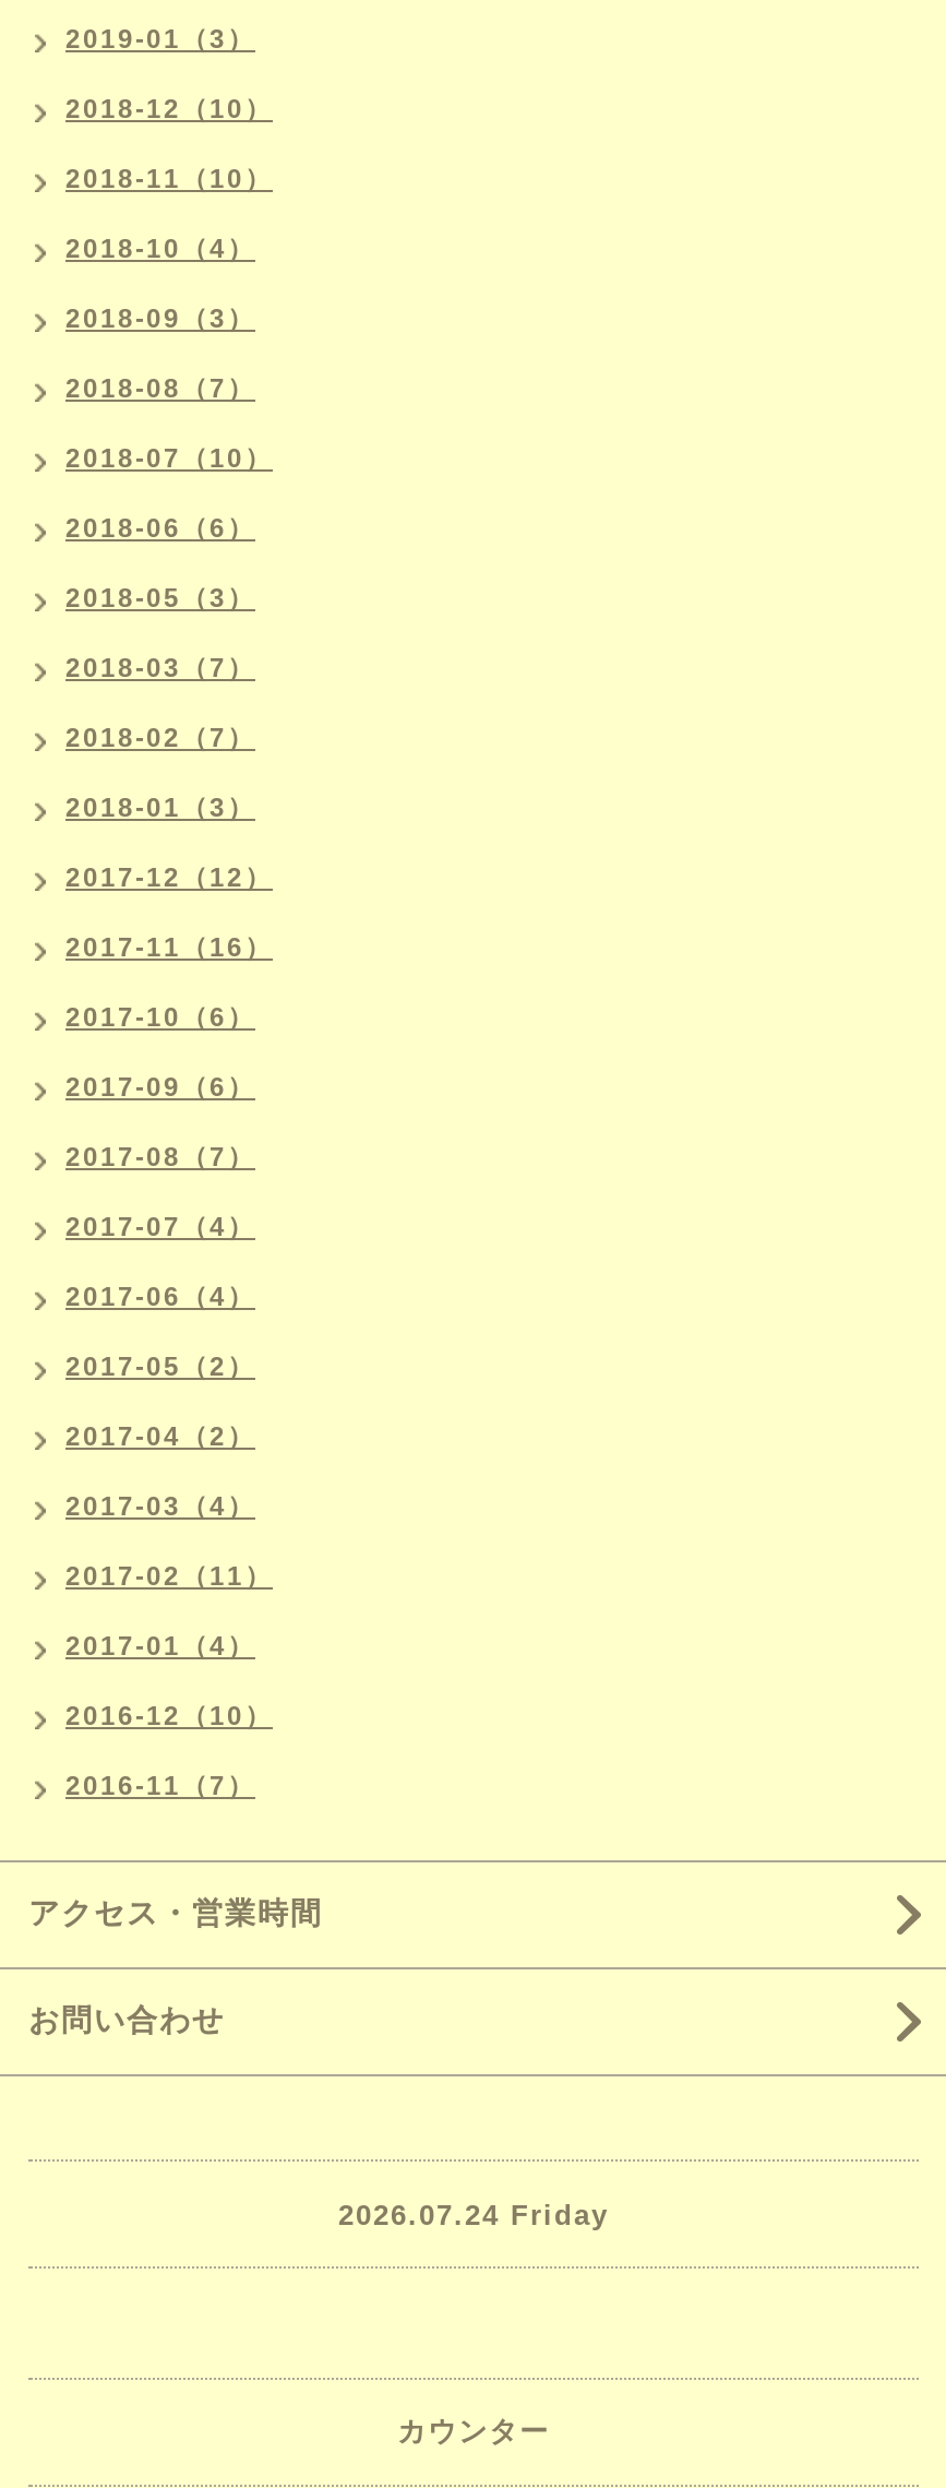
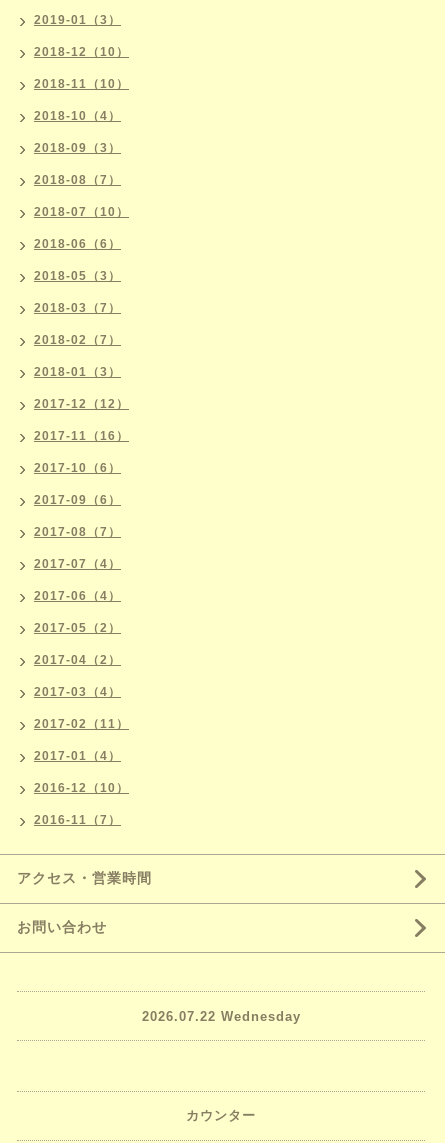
[338,2198,609,2230] 2026.07.24 Friday -> [141,1008,300,1023] 2026.07.22 Wednesday

